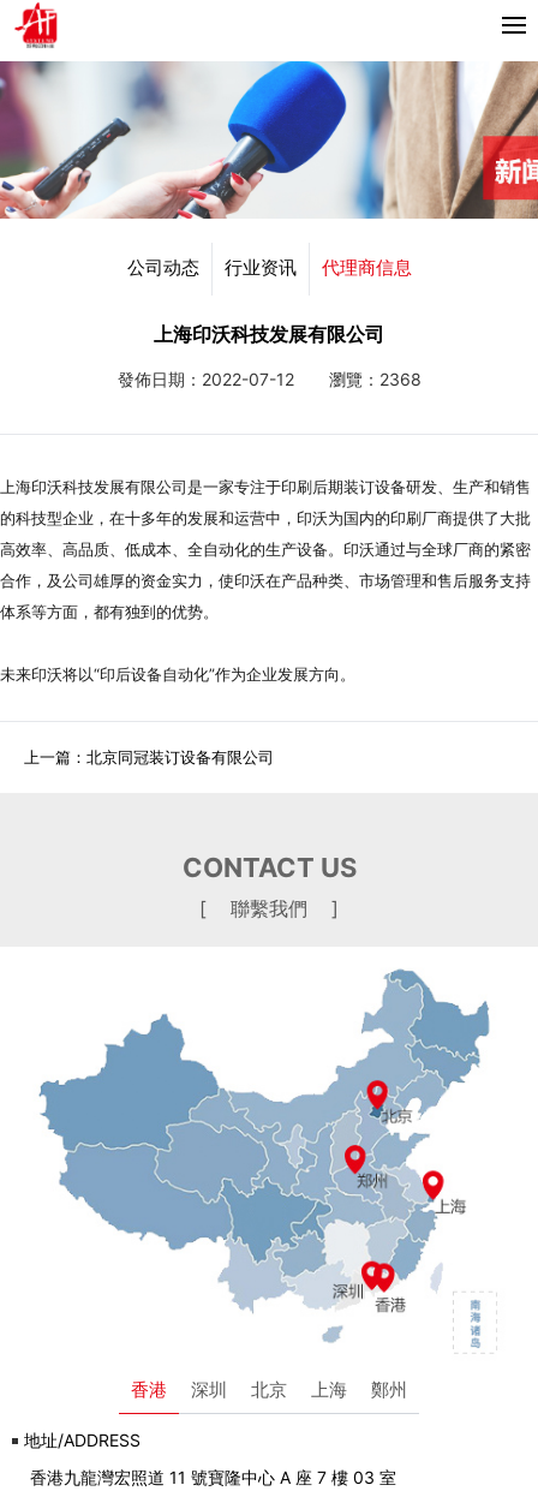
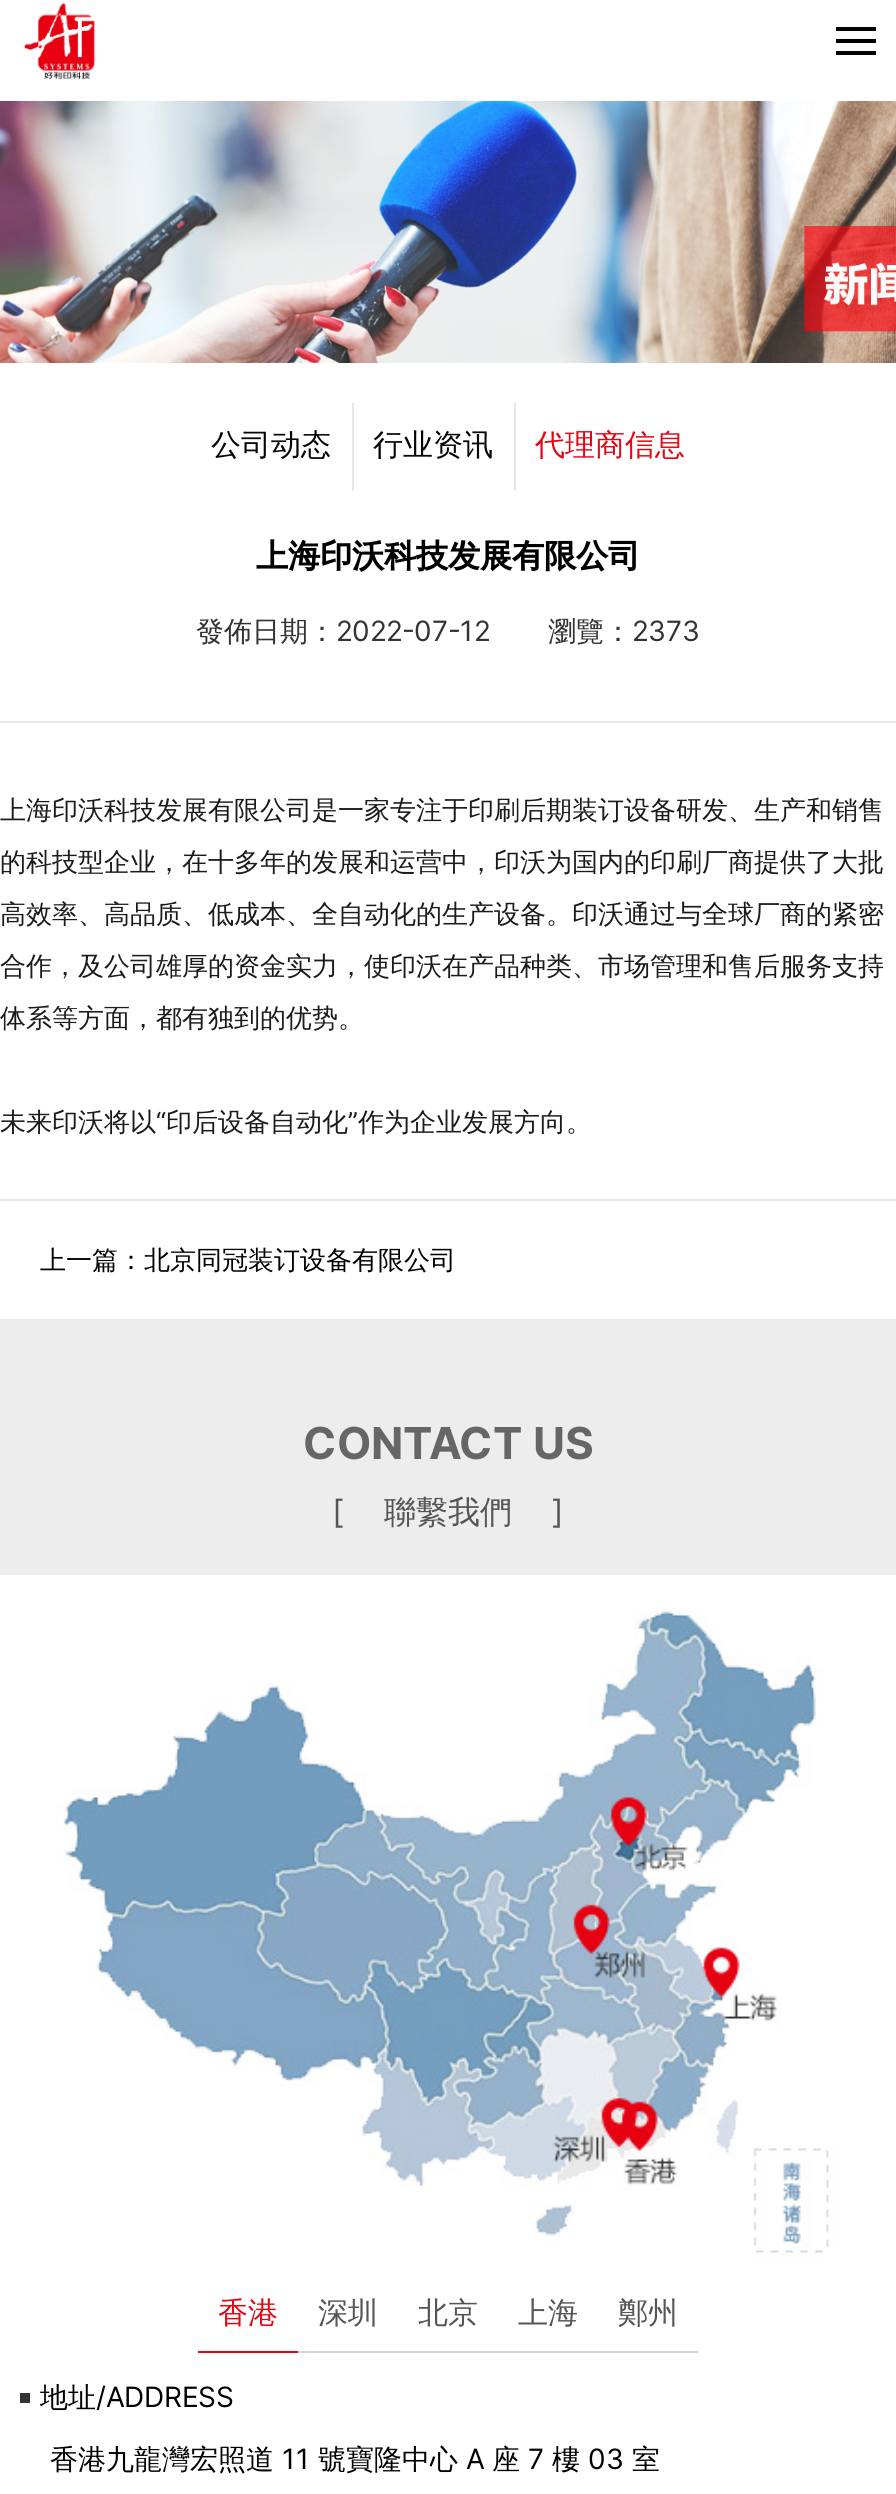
[328,369,421,390] 瀏覽：2368 -> [548,614,700,648] 瀏覽：2373

